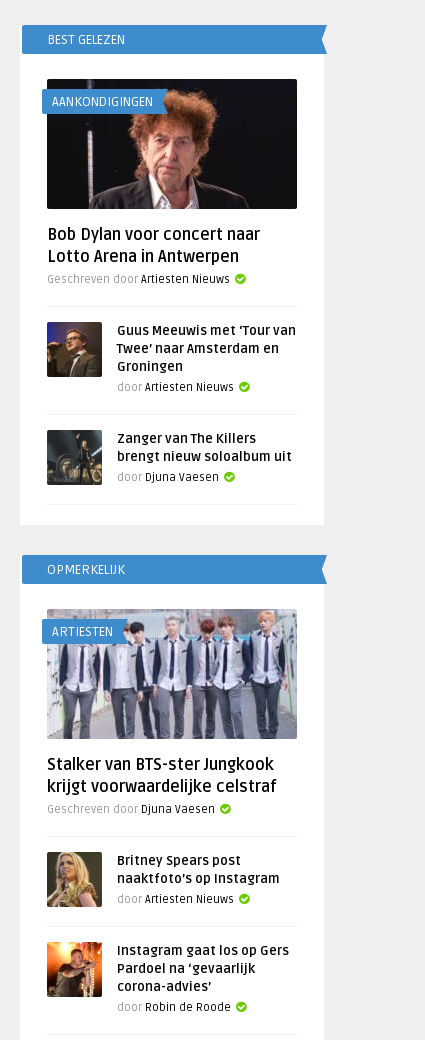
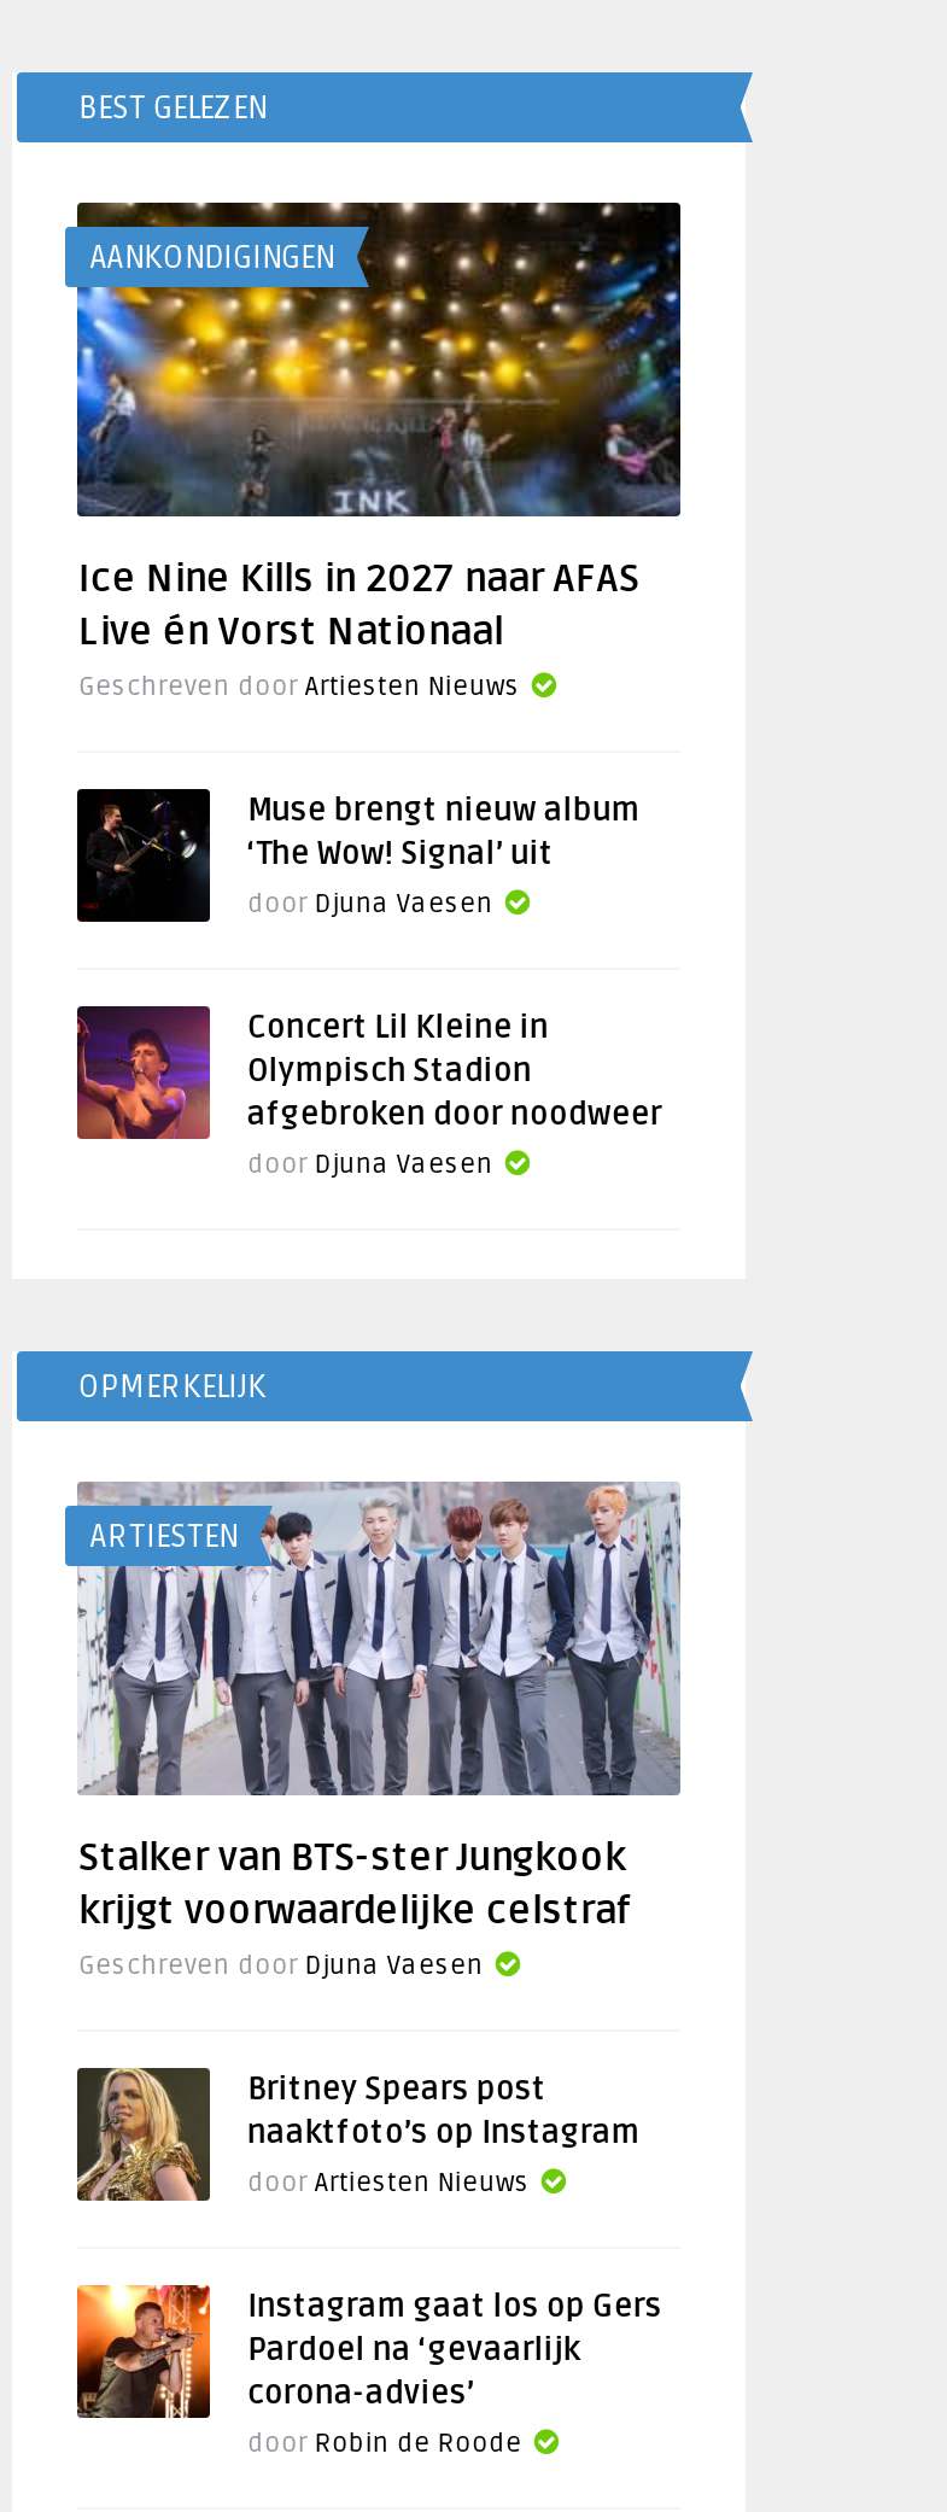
[46,78,298,267] [image] | Bob Dylan voor concert naar | Lotto Arena in Antwerpen -> [75,200,683,656] [image] | Ice Nine Kills in 2027 naar AFAS | Live én Vorst Nationaal
[46,321,296,394] [image] | Guus Meeuwis met ‘Tour van | Twee’ naar Amsterdam en | Groningen | door Artiesten Nieuws -> [75,787,640,922] [image] | Muse brengt nieuw album | ‘The Wow! Signal’ uit | door Djuna Vaesen
[46,412,292,486] [image] | Zanger van The Killers | brengt nieuw soloalbum uit -> [75,1004,662,1182] [image] | Concert Lil Kleine in | Olympisch Stadion | afgebroken door noodweer

